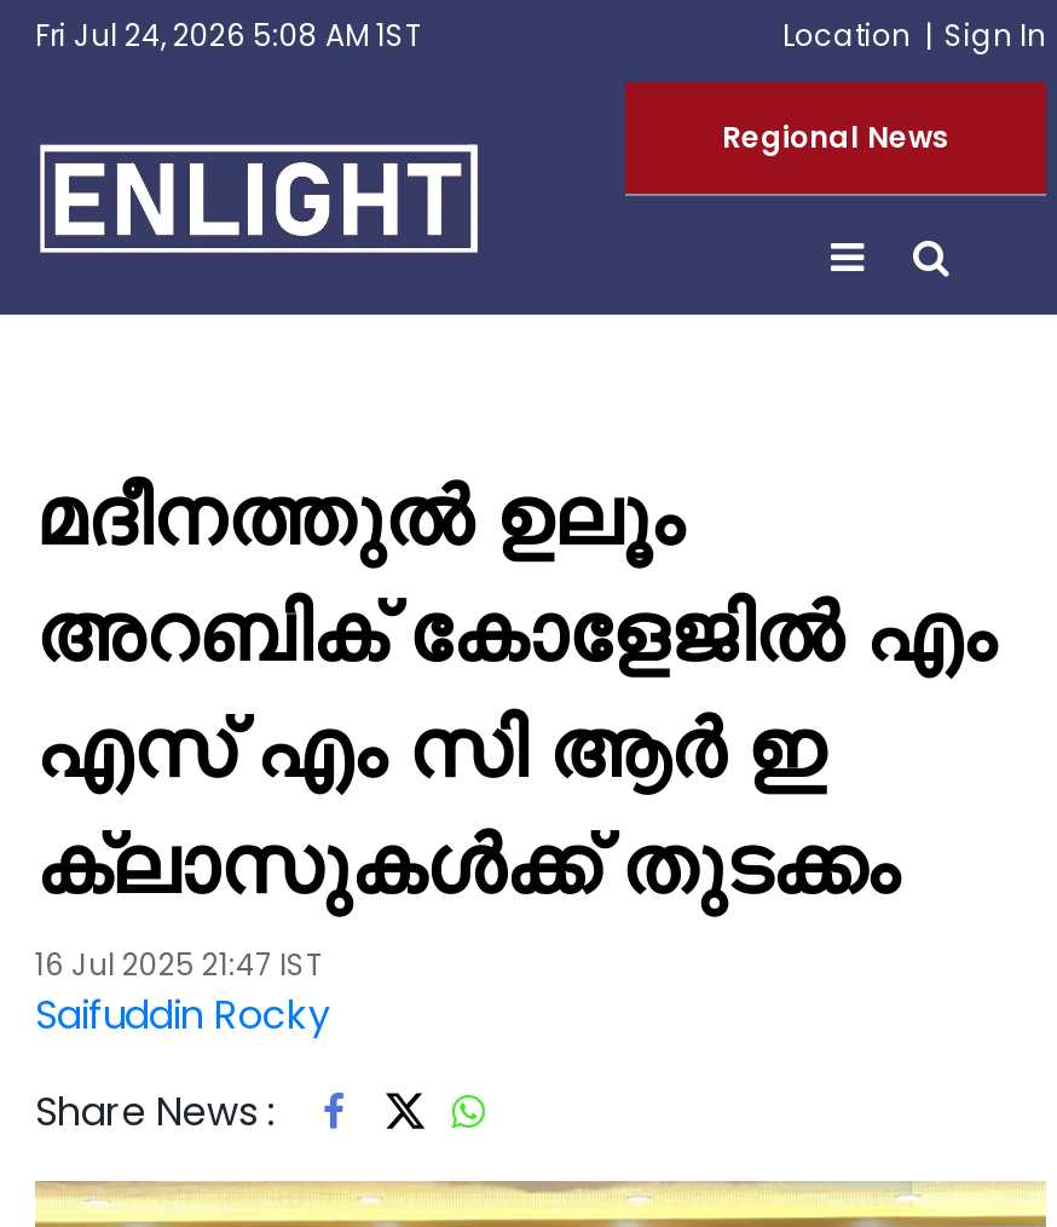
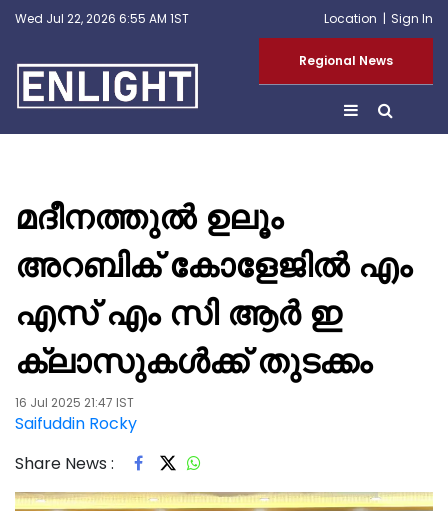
[35,15,422,56] Fri Jul 24, 2026 5:08 AM 1ST -> [15,10,189,27] Wed Jul 22, 2026 6:55 AM 1ST

